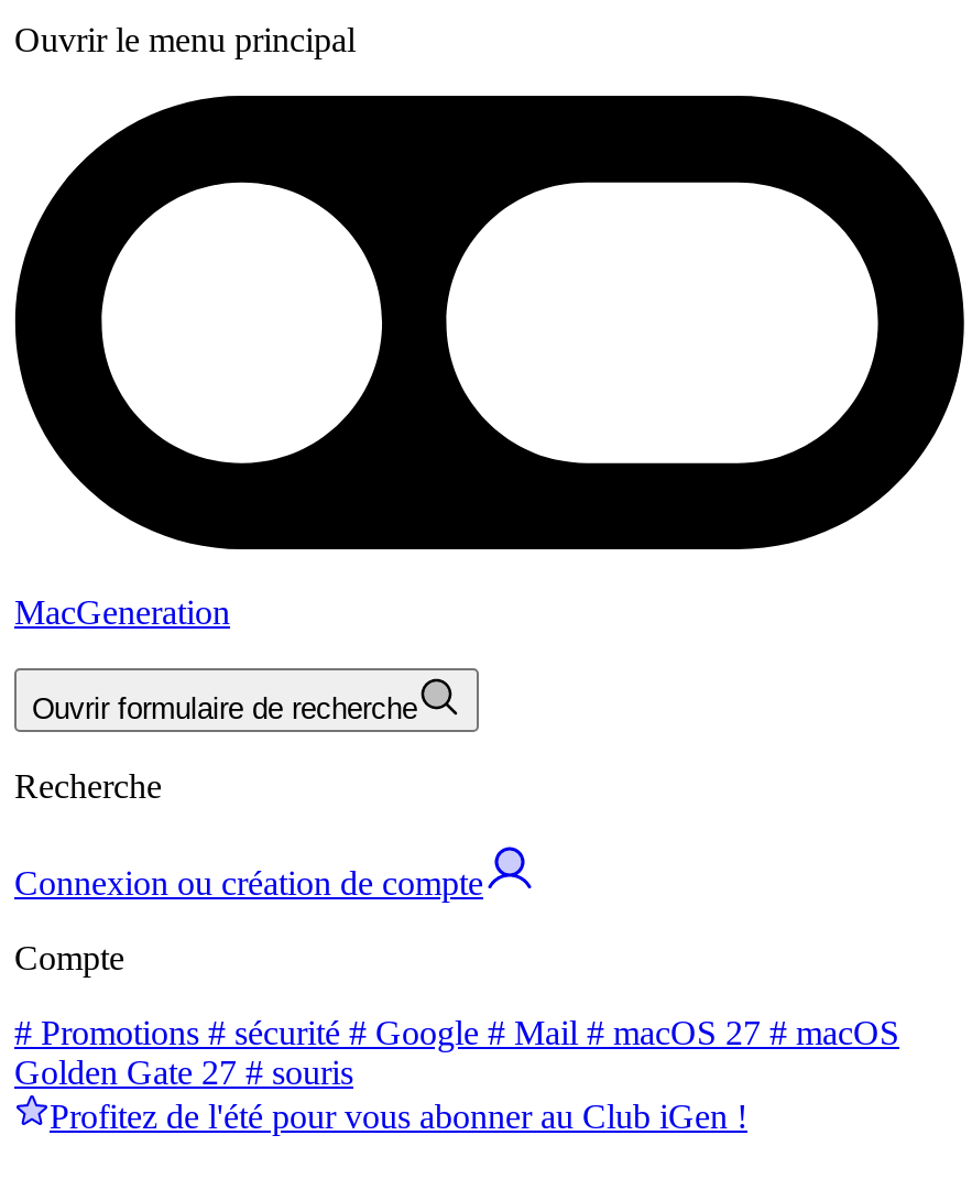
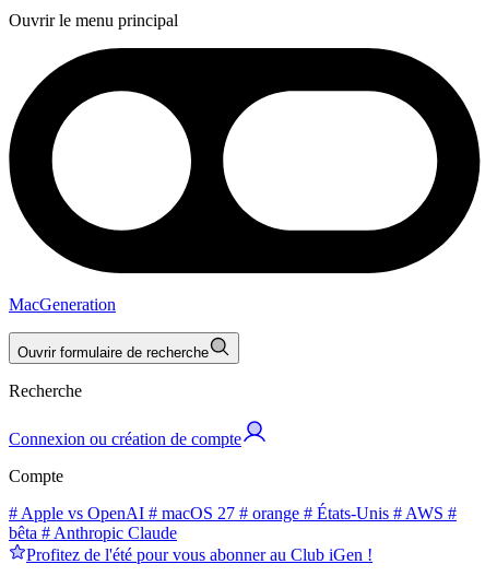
[14,1013,899,1090] # Promotions # sécurité # Google # Mail # macOS 27 # macOS | Golden Gate 27 # souris -> [9,504,457,542] # Apple vs OpenAI # macOS 27 # orange # États-Unis # AWS # | bêta # Anthropic Claude

